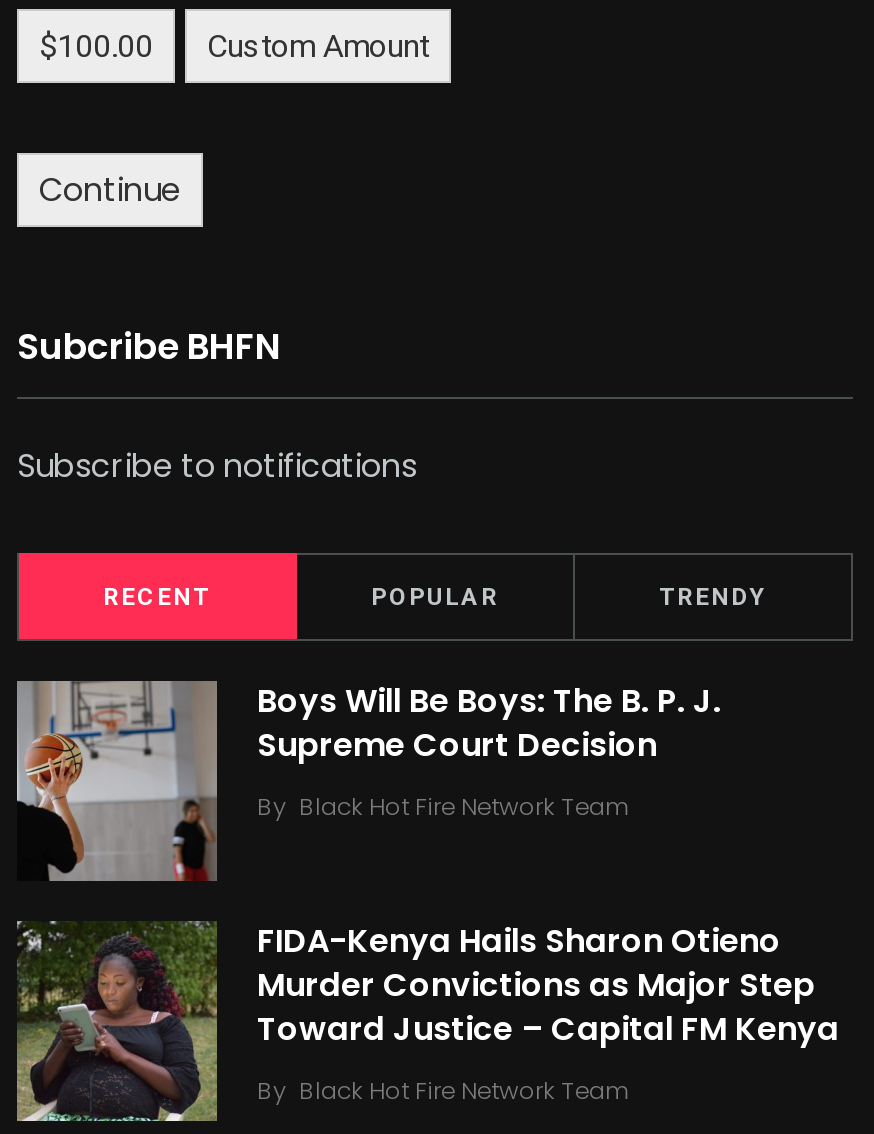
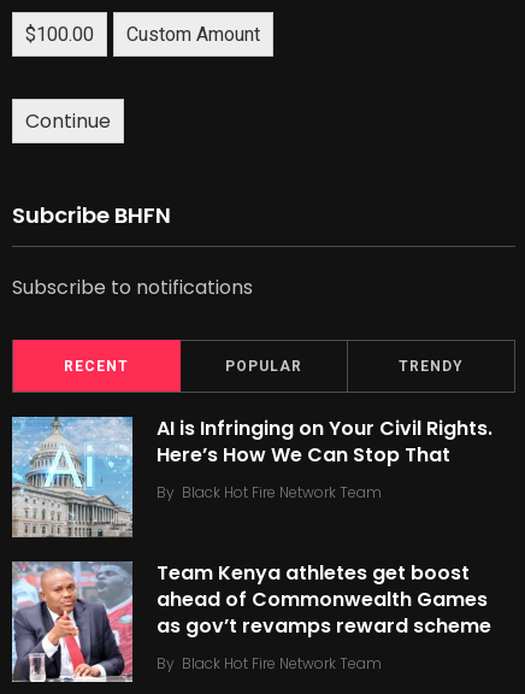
[17,679,721,881] [image] | Boys Will Be Boys: The B. P. J. | Supreme Court Decision -> [11,415,492,539] [image] | AI is Infringing on Your Civil Rights. | Here’s How We Can Stop That
[15,919,839,1123] [image] | FIDA-Kenya Hails Sharon Otieno | Murder Convictions as Major Step | Toward Justice – Capital FM Kenya -> [11,560,491,683] [image] | Team Kenya athletes get boost | ahead of Commonwealth Games | as gov’t revamps reward scheme

